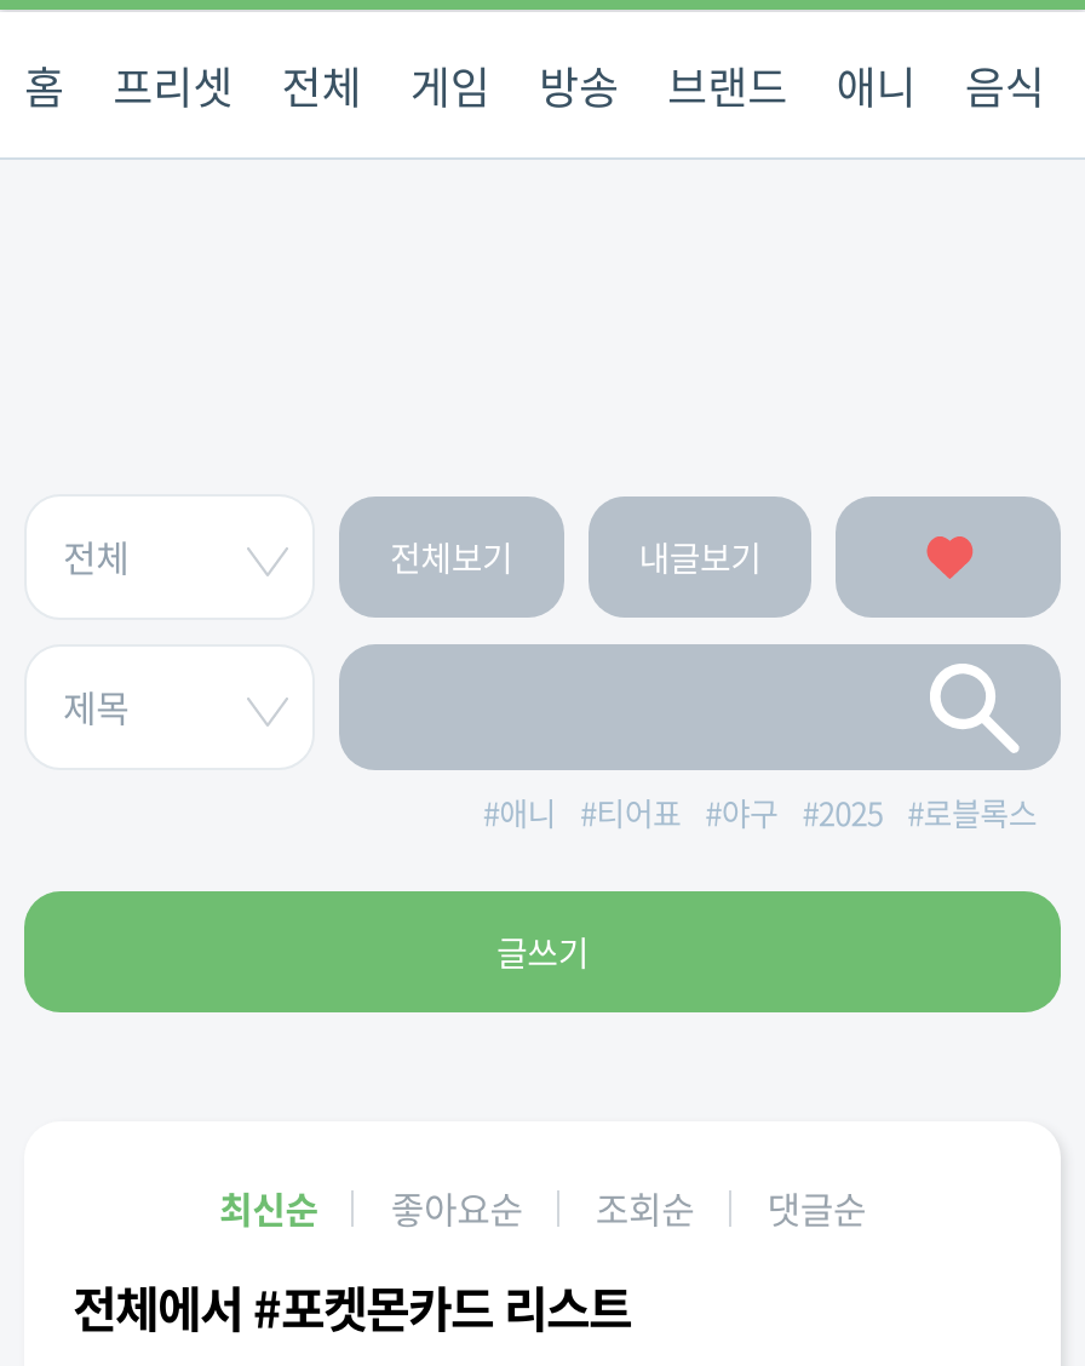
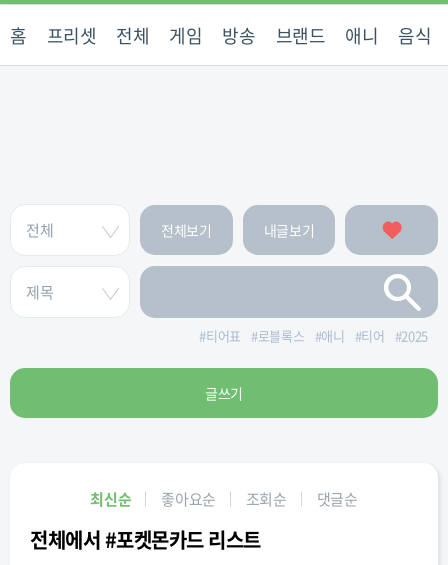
[483,790,1037,836] #애니 #티어표 #야구 #2025 #로블록스 -> [199,326,428,345] #티어표 #로블록스 #애니 #티어 #2025

